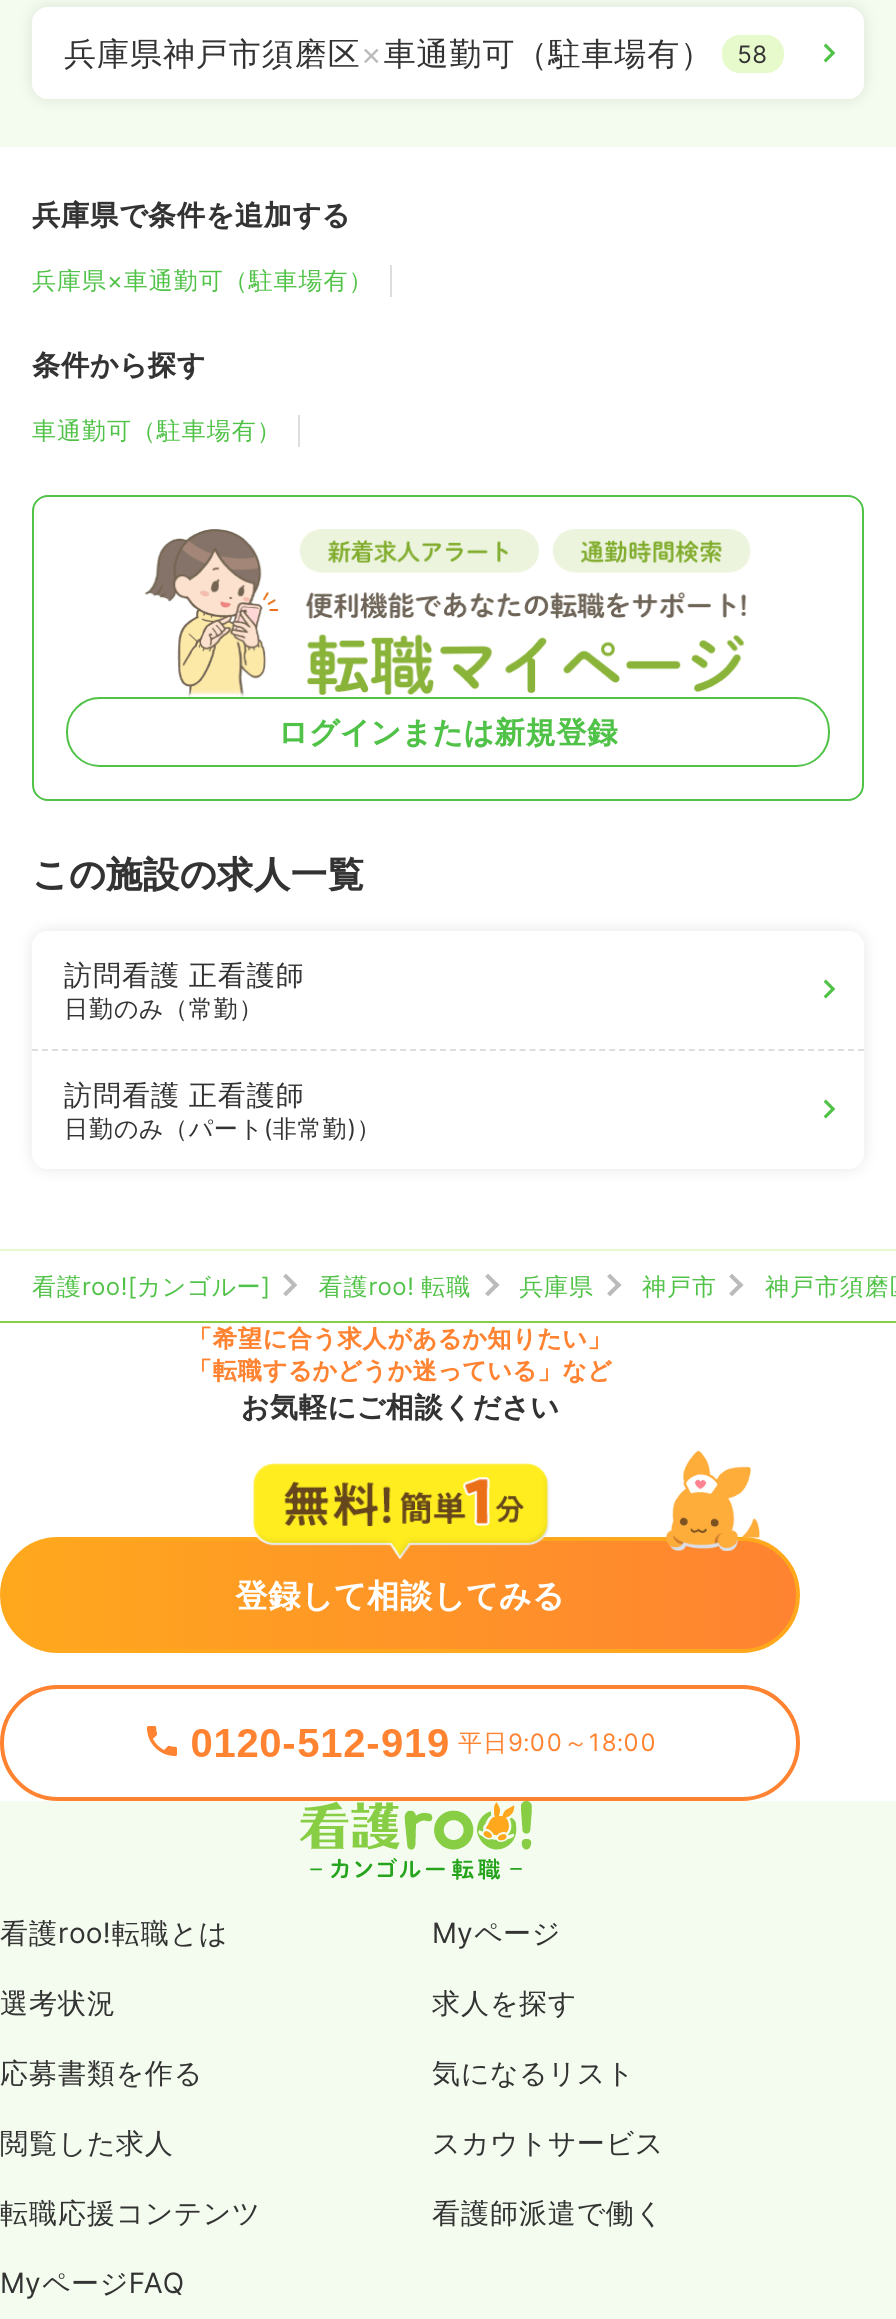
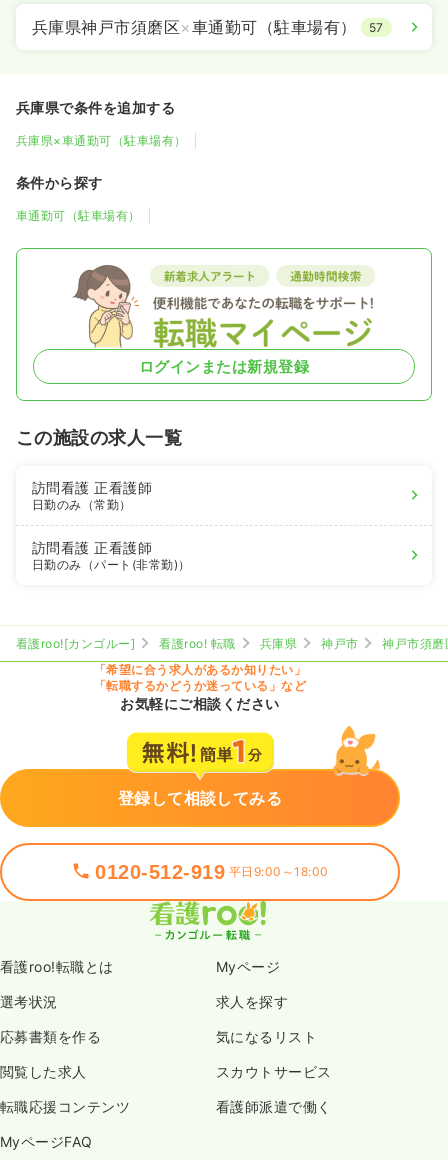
[64,32,767,72] 兵庫県神戸市須磨区×車通勤可（駐車場有） 58 -> [32,16,384,36] 兵庫県神戸市須磨区×車通勤可（駐車場有） 57

